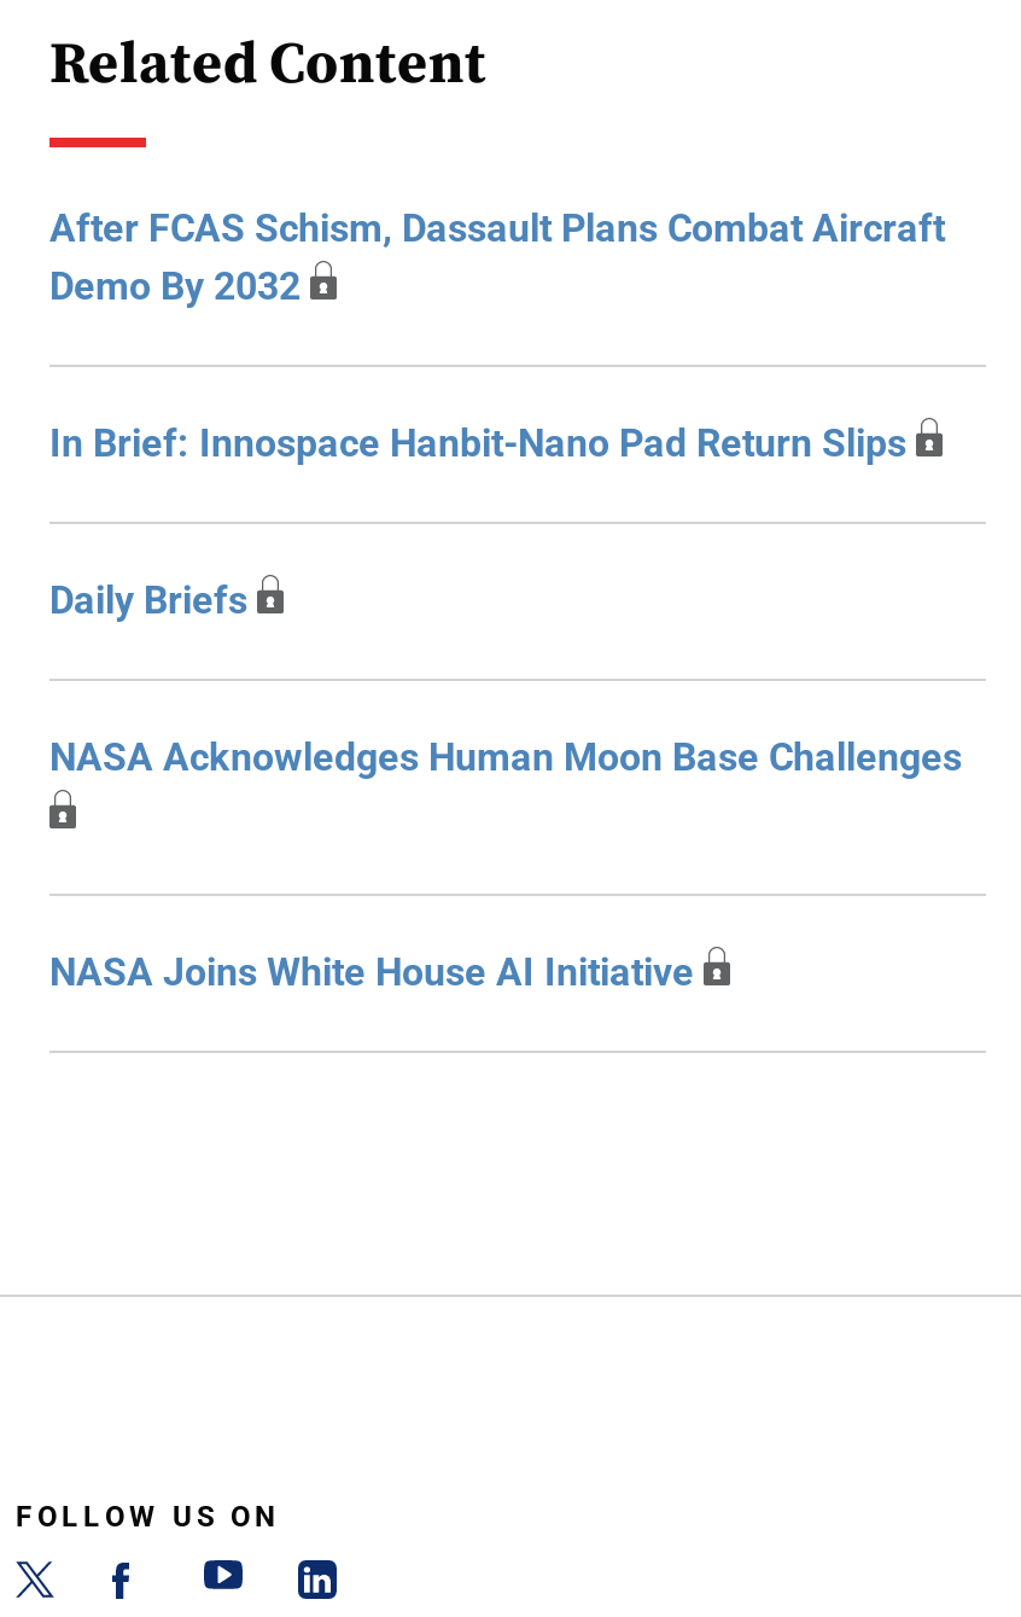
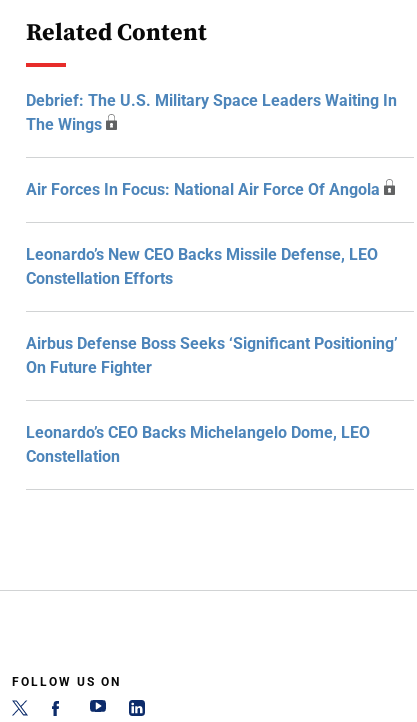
[49,205,945,309] After FCAS Schism, Dassault Plans Combat Aircraft | Demo By 2032 -> [26,91,397,134] Debrief: The U.S. Military Space Leaders Waiting In | The Wings
[49,420,906,466] In Brief: Innospace Hanbit-Nano Pad Return Slips -> [26,180,380,199] Air Forces In Focus: National Air Force Of Angola
[49,577,247,623] Daily Briefs -> [26,245,378,288] Leonardo’s New CEO Backs Missile Defense, LEO | Constellation Efforts
[49,734,962,780] NASA Acknowledges Human Moon Base Challenges -> [26,334,398,377] Airbus Defense Boss Seeks ‘Significant Positioning’ | On Future Fighter
[49,949,694,995] NASA Joins White House AI Initiative -> [26,423,370,466] Leonardo’s CEO Backs Michelangelo Dome, LEO | Constellation

